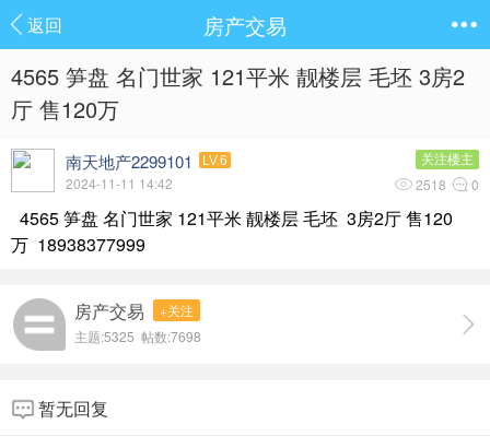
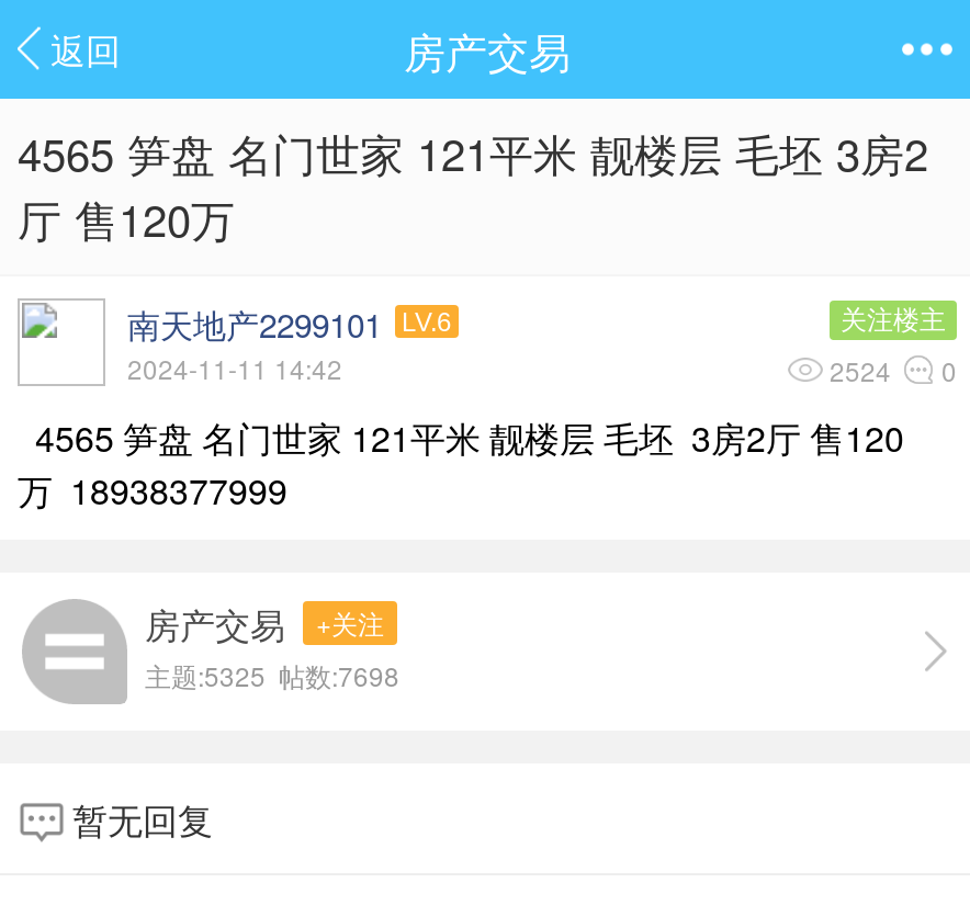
[416,175,479,193] 2518 0 -> [830,351,957,388] 2524 0

